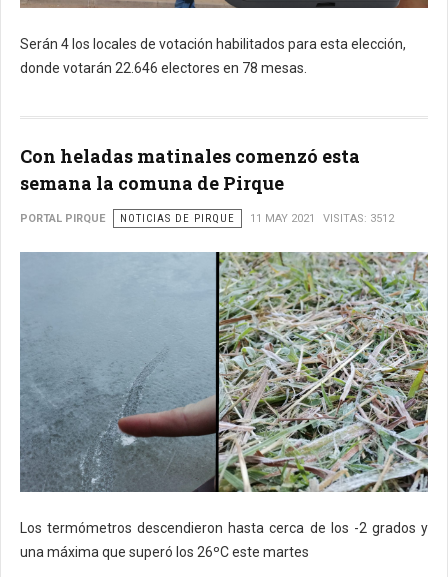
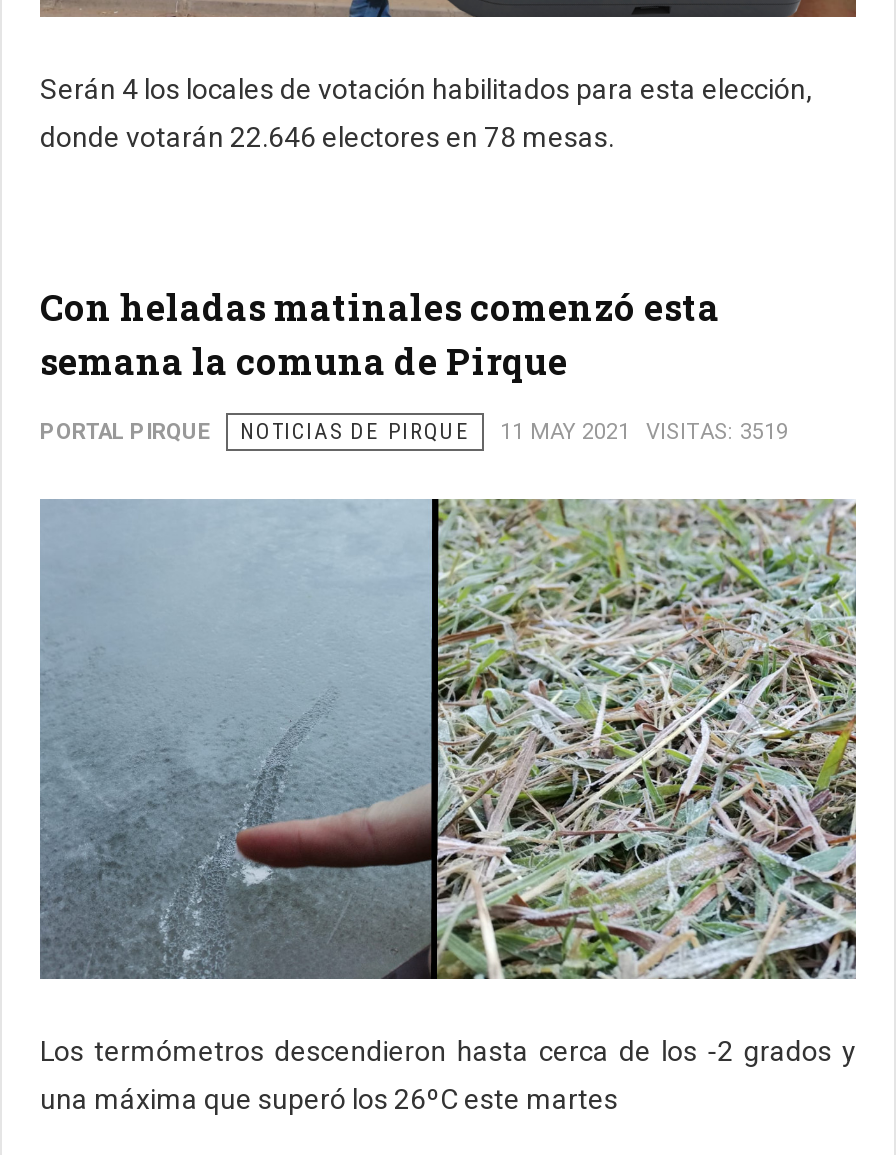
[20,212,394,225] PORTAL PIRQUE NOTICIAS DE PIRQUE 11 MAY 2021 VISITAS: 3512 -> [40,418,788,444] PORTAL PIRQUE NOTICIAS DE PIRQUE 11 MAY 2021 VISITAS: 3519

